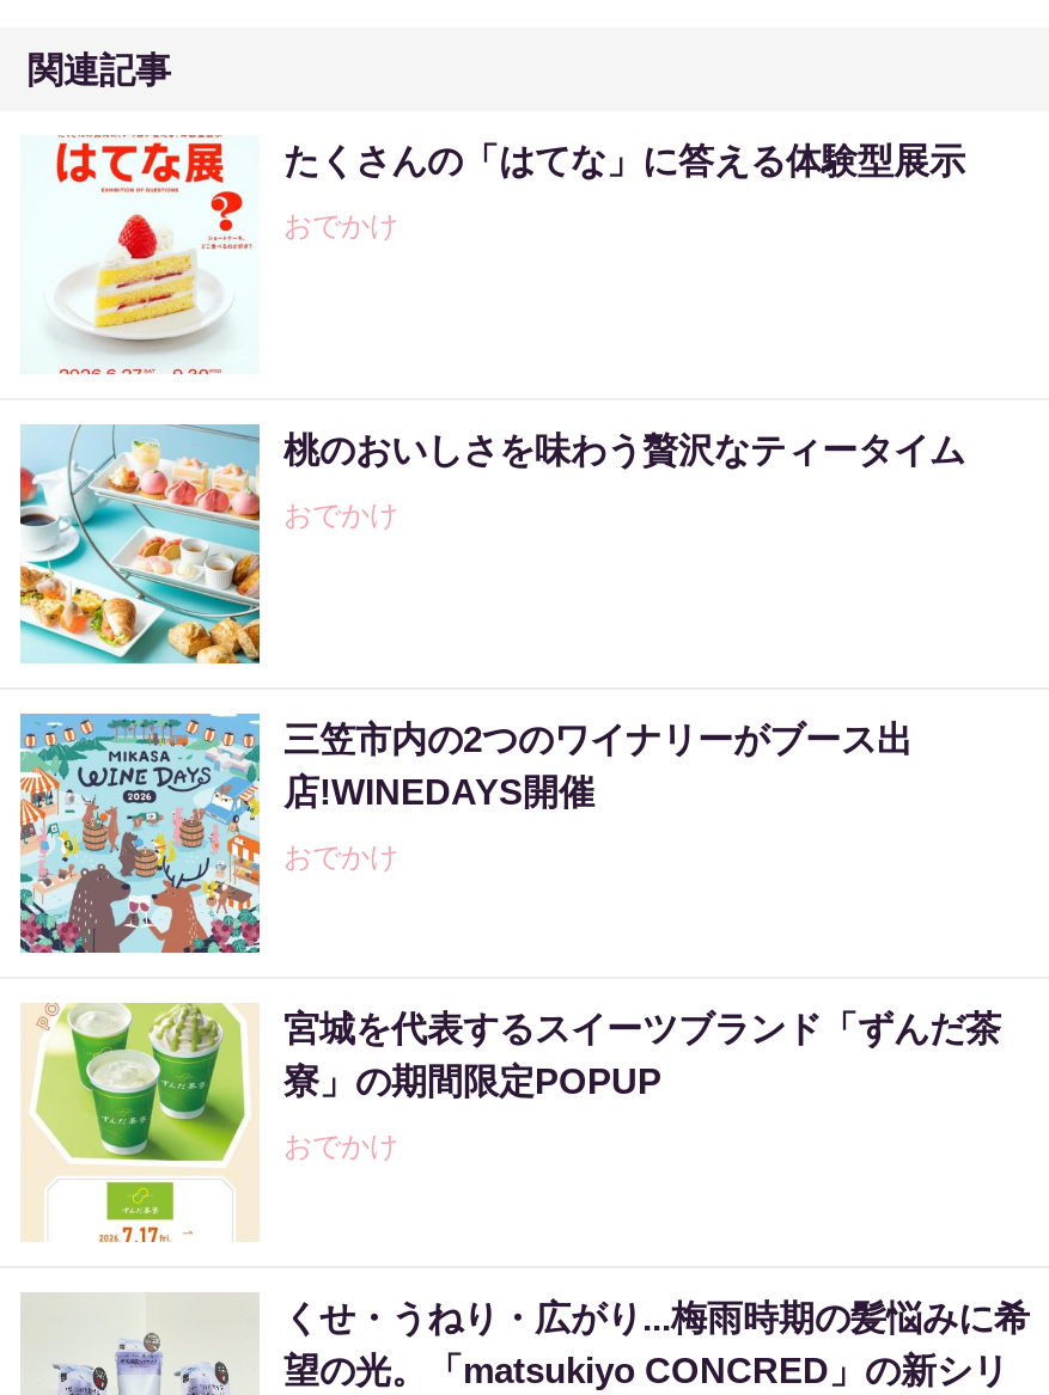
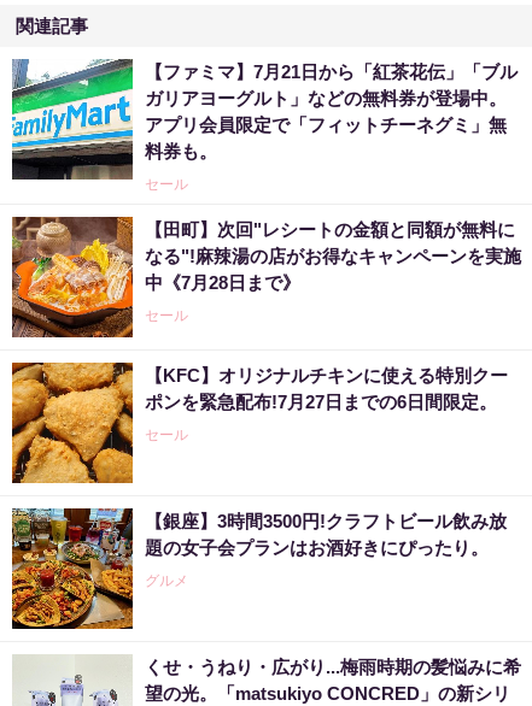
[20,133,965,374] [image] | たくさんの「はてな」に答える体験型展示 -> [11,58,518,181] [image] | 【ファミマ】7月21日から「紅茶花伝」「ブル | ガリアヨーグルト」などの無料券が登場中。 | アプリ会員限定で「フィットチーネグミ」無 | 料券も。
[283,208,398,241] おでかけ -> [145,175,188,192] セール
[18,422,965,666] [image] | 桃のおいしさを味わう贅沢なティータイム -> [11,216,521,339] [image] | 【田町】次回"レシートの金額と同額が無料に | なる"!麻辣湯の店がお得なキャンペーンを実施 | 中《7月28日まで》
[283,497,398,531] おでかけ -> [145,307,188,323] セール
[18,711,913,955] [image] | 三笠市内の2つのワイナリーがブース出 | 店!WINEDAYS開催 -> [11,361,508,484] [image] | 【KFC】オリジナルチキンに使える特別クー | ポンを緊急配布!7月27日までの6日間限定。
[283,839,398,873] おでかけ -> [145,426,188,443] セール
[20,1001,1001,1242] [image] | 宮城を代表するスイーツブランド「ずんだ茶 | 寮」の期間限定POPUP -> [11,507,507,630] [image] | 【銀座】3時間3500円!クラフトビール飲み放 | 題の女子会プランはお酒好きにぴったり。
[283,1128,398,1162] おでかけ -> [145,572,188,589] グルメ

